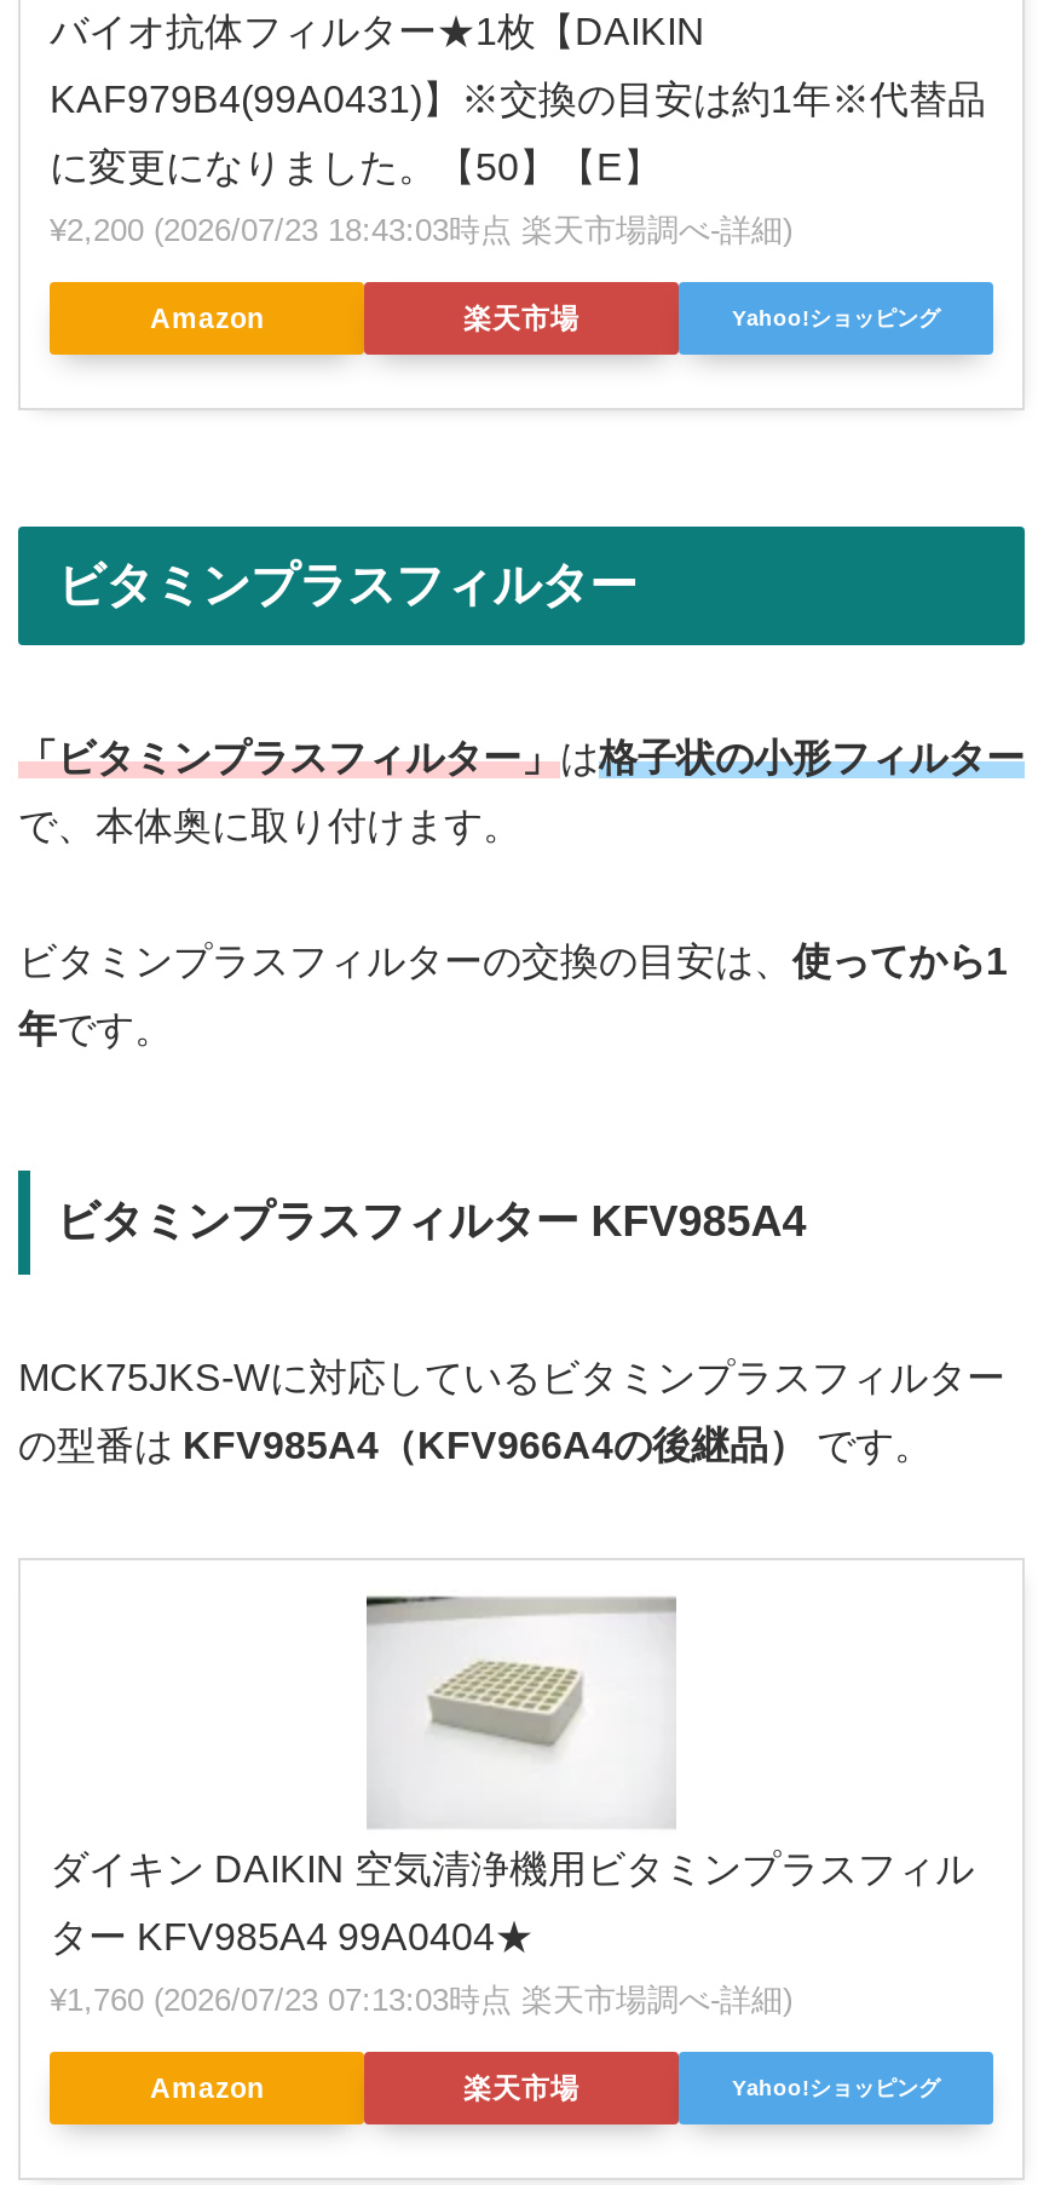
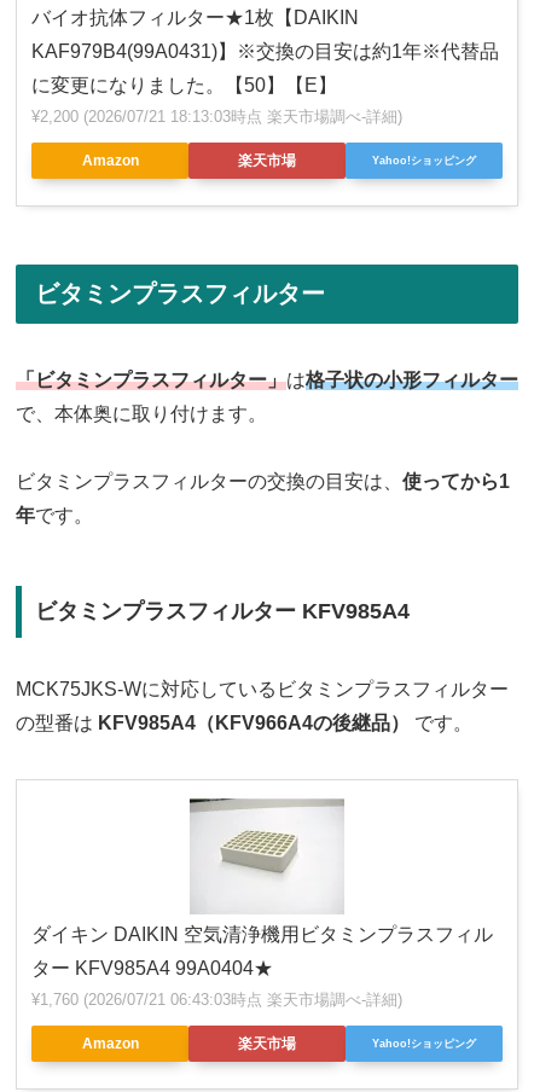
[50,212,792,249] ¥2,200 (2026/07/23 18:43:03時点 楽天市場調べ-詳細) -> [31,108,402,126] ¥2,200 (2026/07/21 18:13:03時点 楽天市場調べ-詳細)
[50,1982,792,2019] ¥1,760 (2026/07/23 07:13:03時点 楽天市場調べ-詳細) -> [31,991,402,1009] ¥1,760 (2026/07/21 06:43:03時点 楽天市場調べ-詳細)

